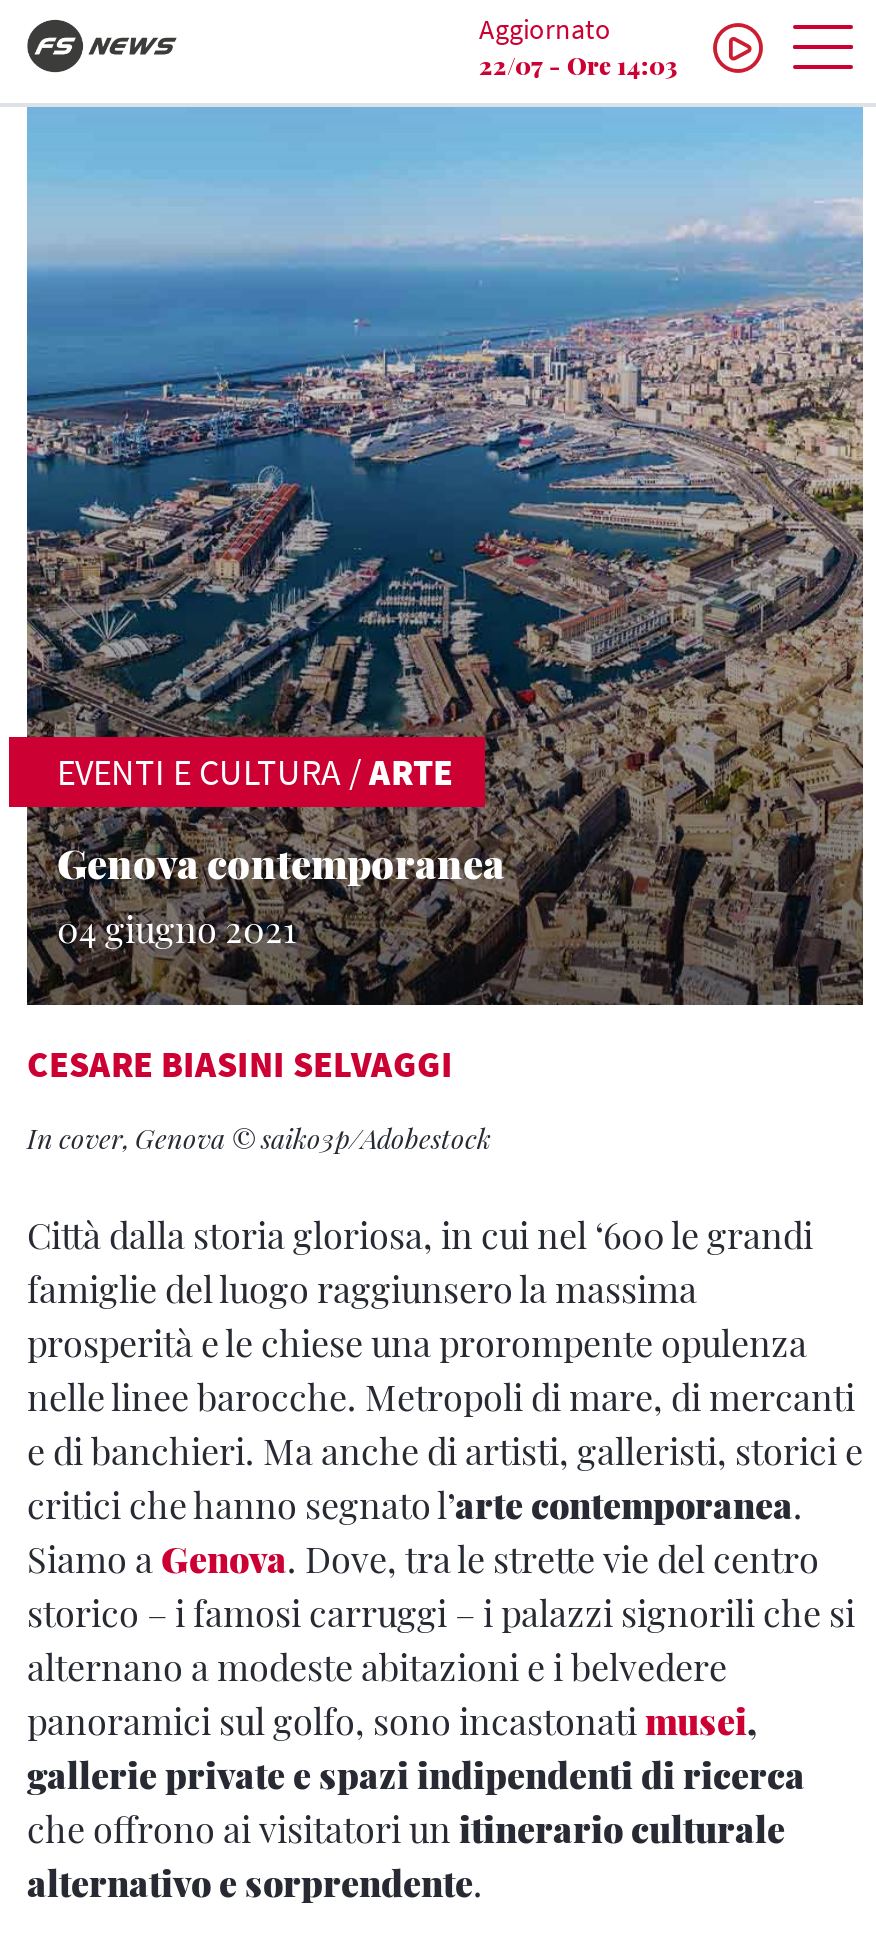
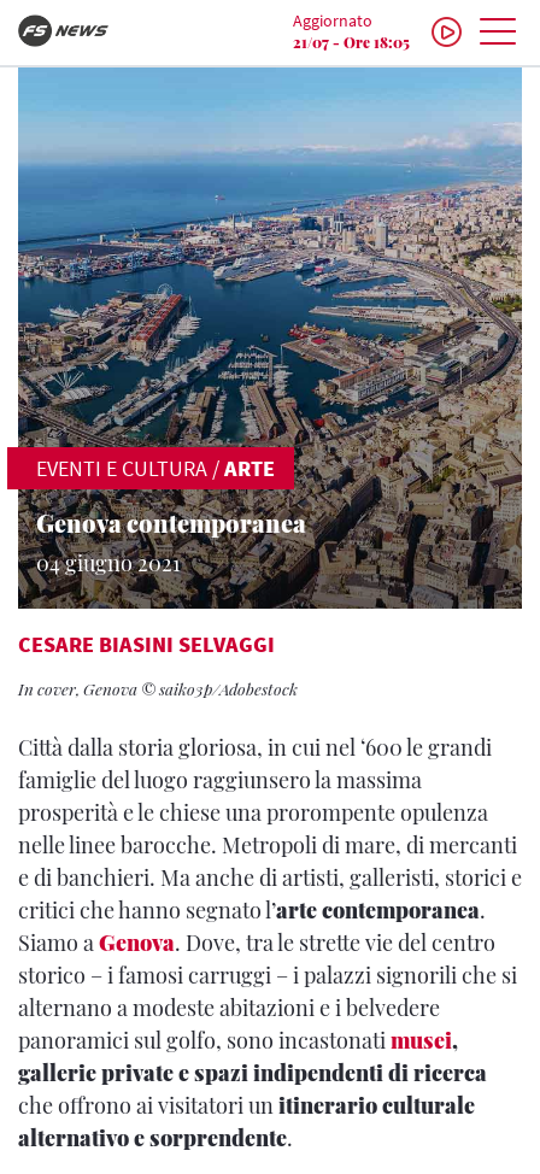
[479,48,677,80] 22/07 - Ore 14:03 -> [293,32,410,51] 21/07 - Ore 18:05

